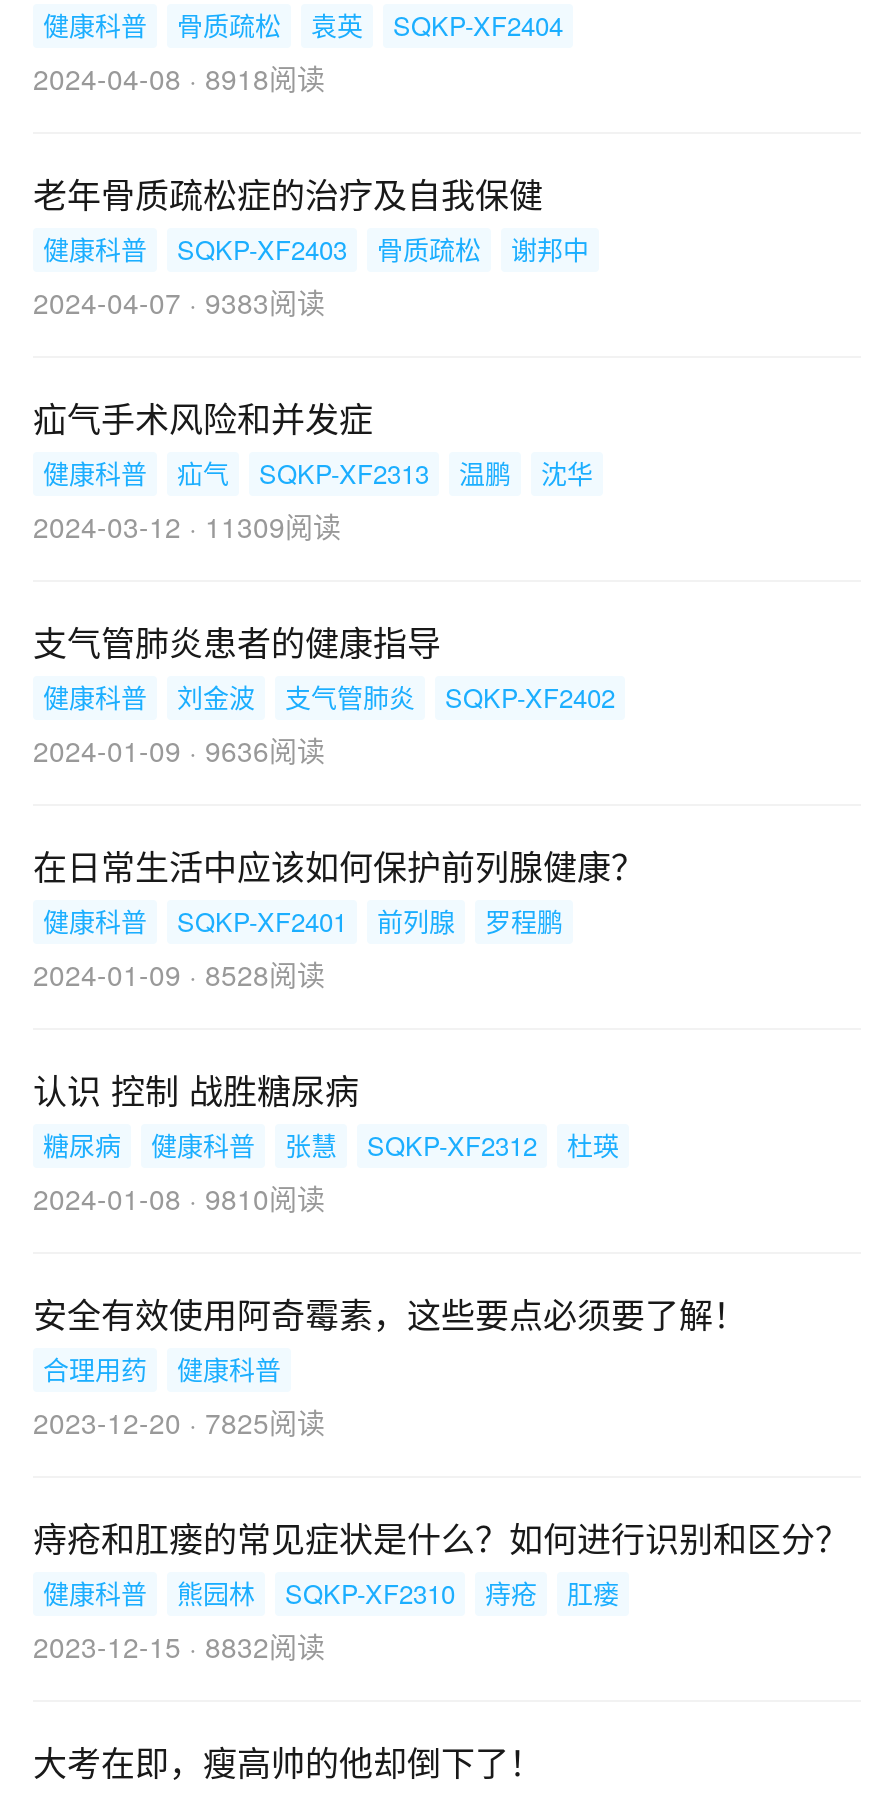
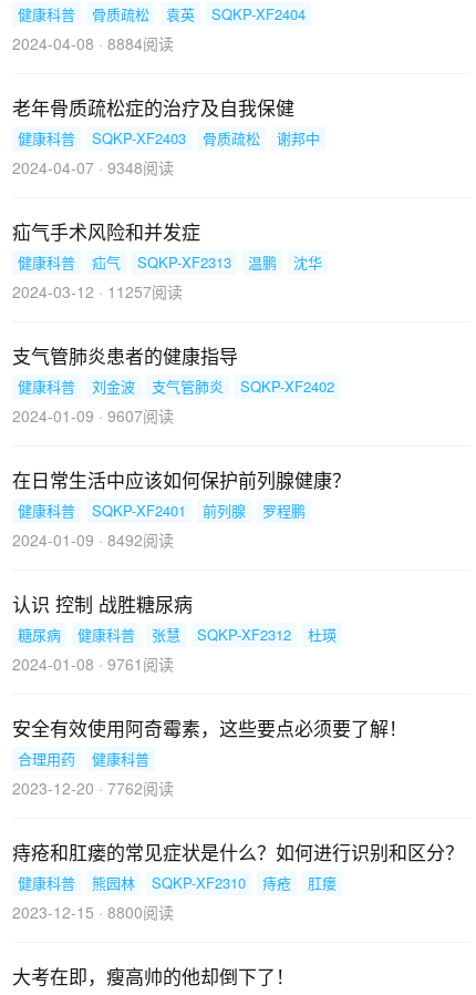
[33,58,325,98] 2024-04-08 · 8918阅读 -> [12,32,174,54] 2024-04-08 · 8884阅读
[33,282,325,322] 2024-04-07 · 9383阅读 -> [12,156,174,178] 2024-04-07 · 9348阅读
[33,506,341,546] 2024-03-12 · 11309阅读 -> [12,280,183,302] 2024-03-12 · 11257阅读
[33,730,325,770] 2024-01-09 · 9636阅读 -> [12,404,174,427] 2024-01-09 · 9607阅读
[33,954,325,994] 2024-01-09 · 8528阅读 -> [12,529,174,551] 2024-01-09 · 8492阅读
[33,1178,325,1218] 2024-01-08 · 9810阅读 -> [12,653,174,675] 2024-01-08 · 9761阅读
[33,1402,325,1442] 2023-12-20 · 7825阅读 -> [12,777,174,799] 2023-12-20 · 7762阅读
[33,1626,325,1666] 2023-12-15 · 8832阅读 -> [12,901,174,923] 2023-12-15 · 8800阅读

